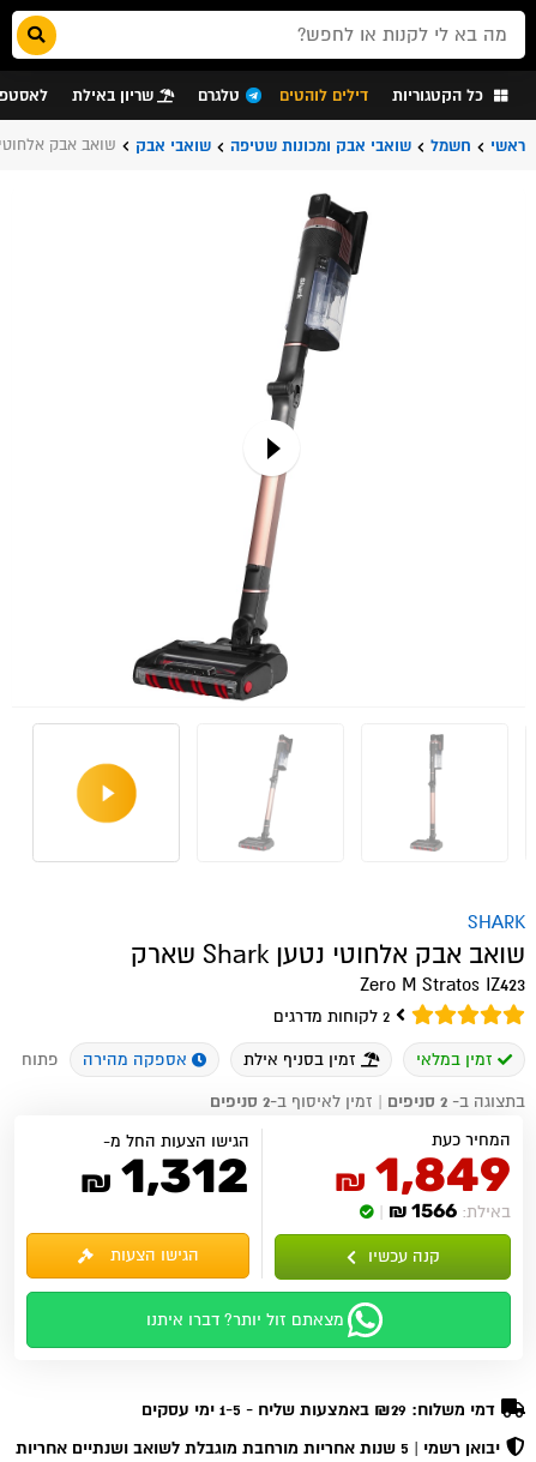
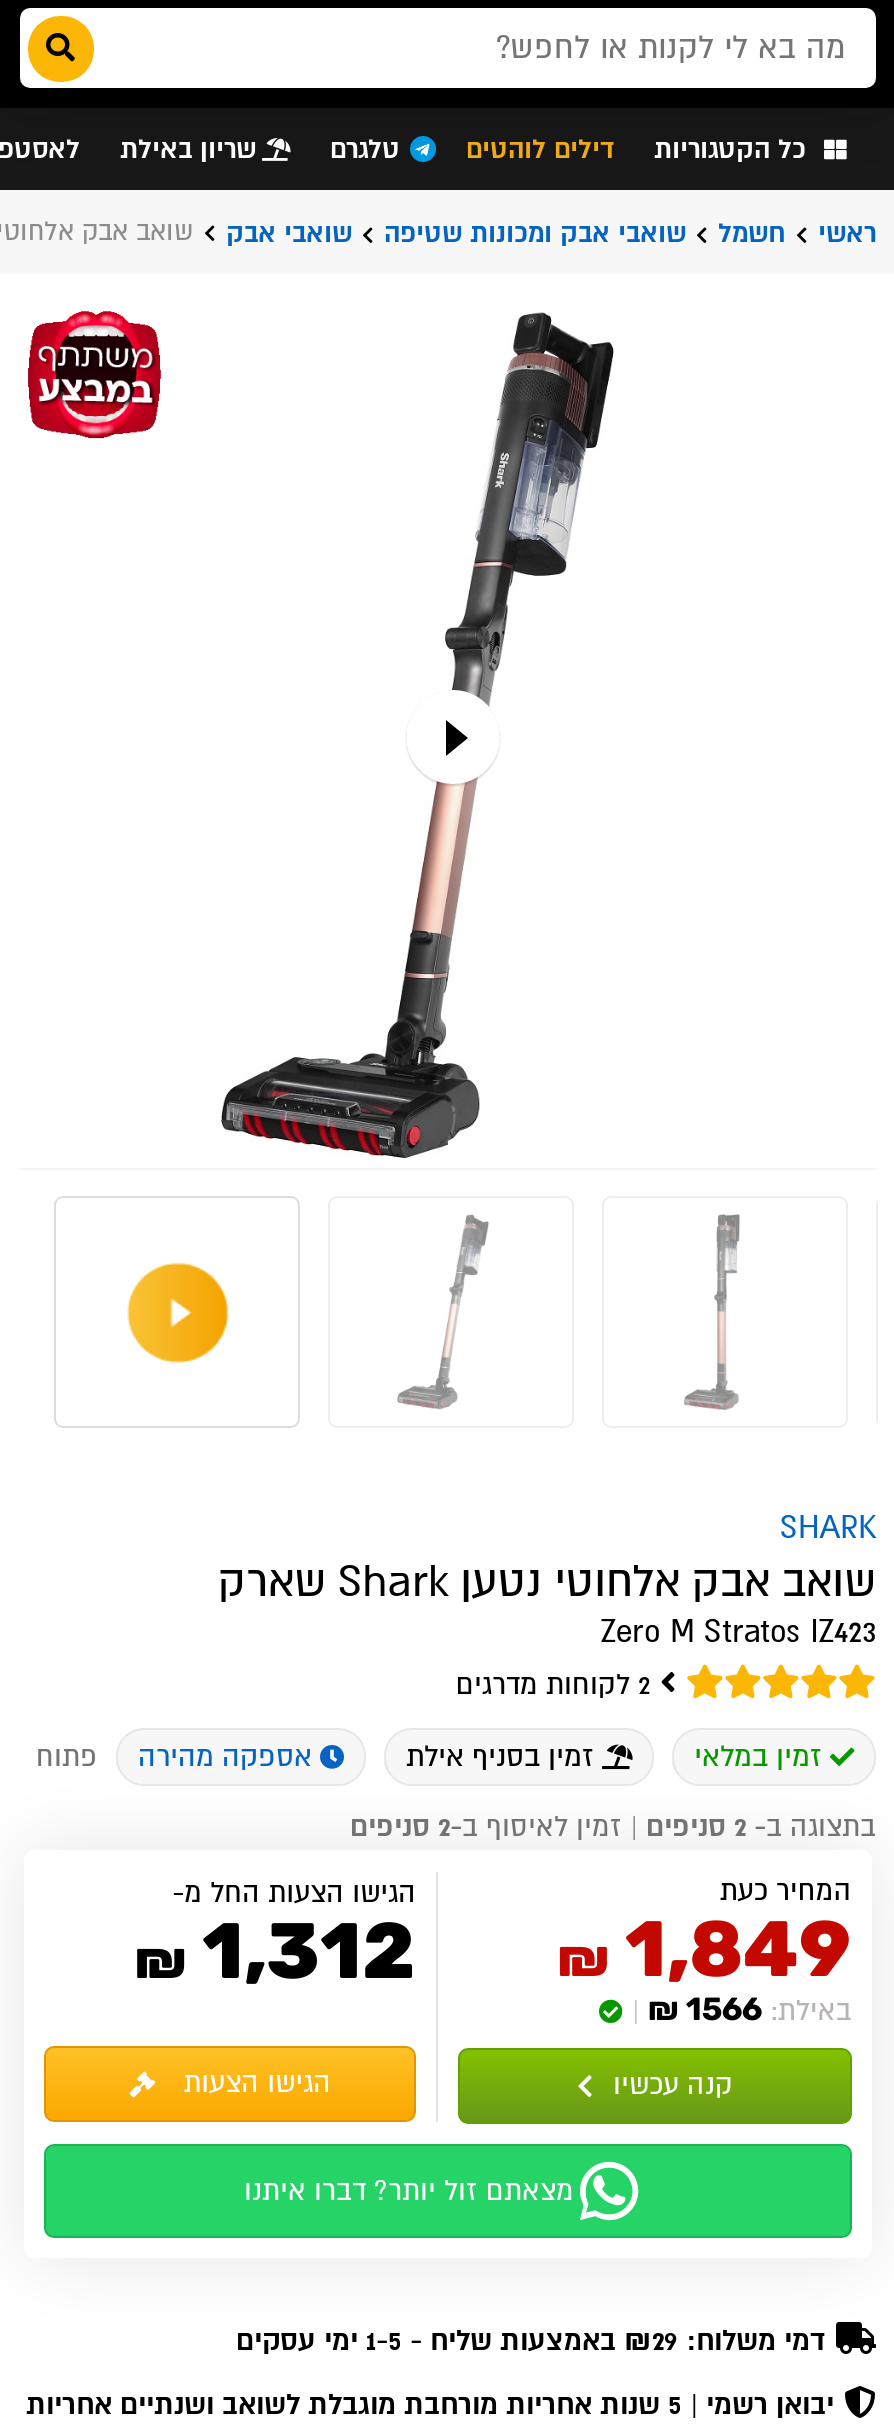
none -> [26,308,164,440] [image]

